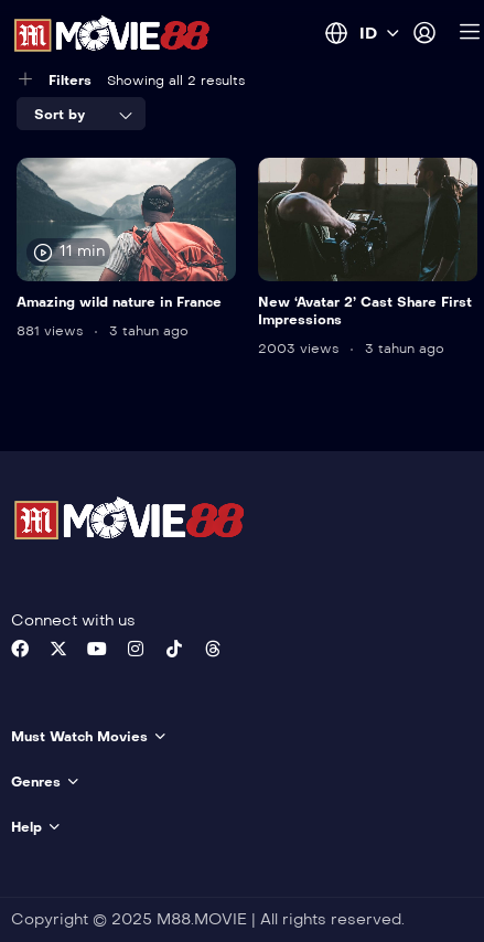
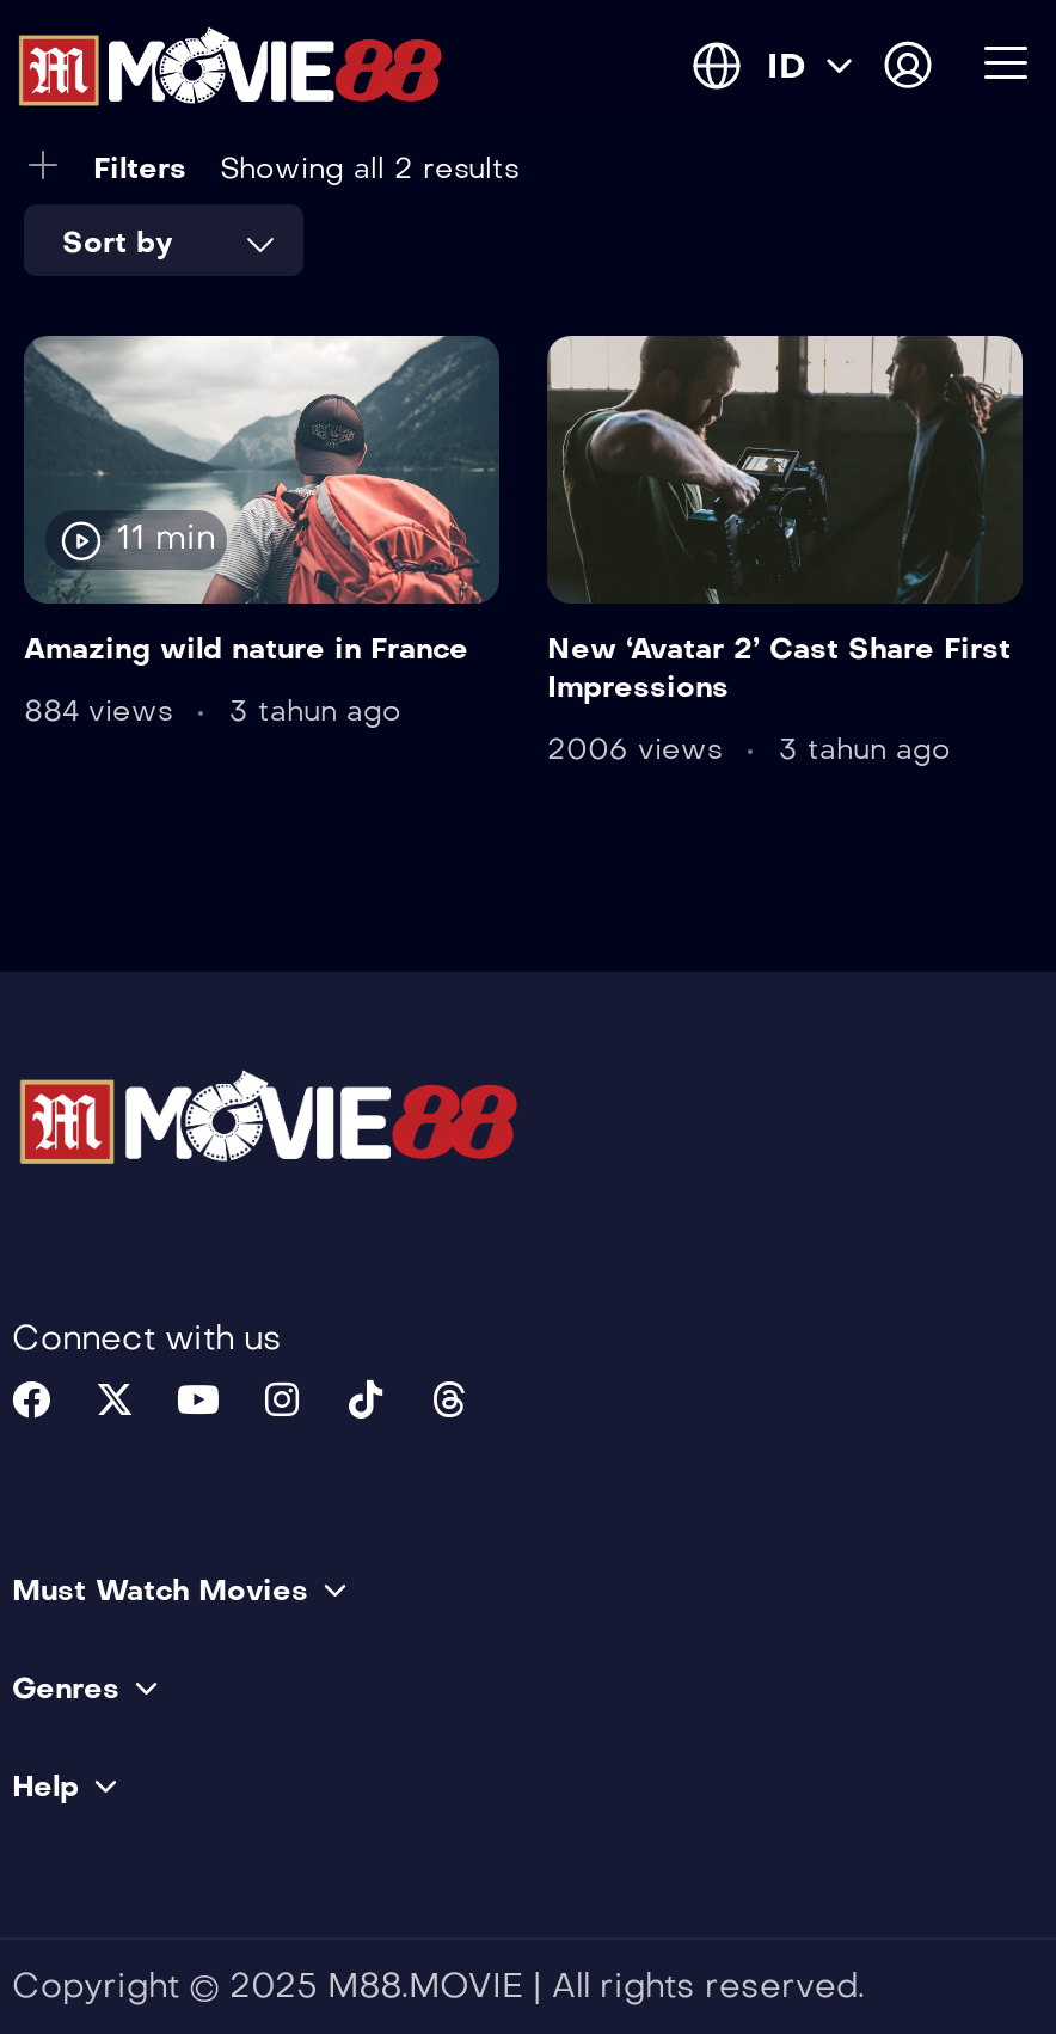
[17,323,189,338] 881 views 3 tahun ago -> [24,694,401,727] 884 views 3 tahun ago
[258,341,444,356] 2003 views 3 tahun ago -> [547,732,951,765] 2006 views 3 tahun ago

